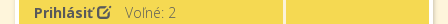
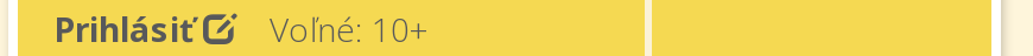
[34,3,180,22] Prihlásiť Voľné: 2 -> [53,7,441,51] Prihlásiť Voľné: 10+

